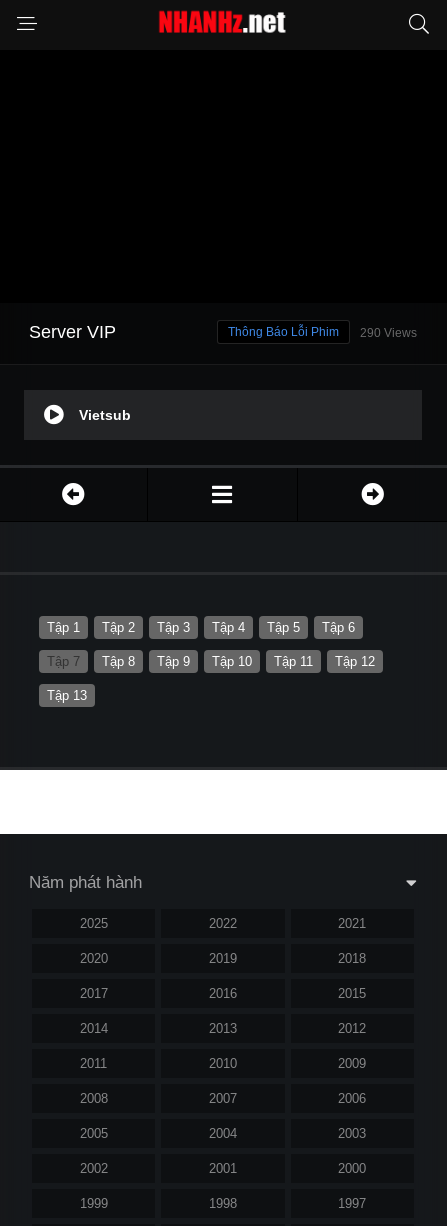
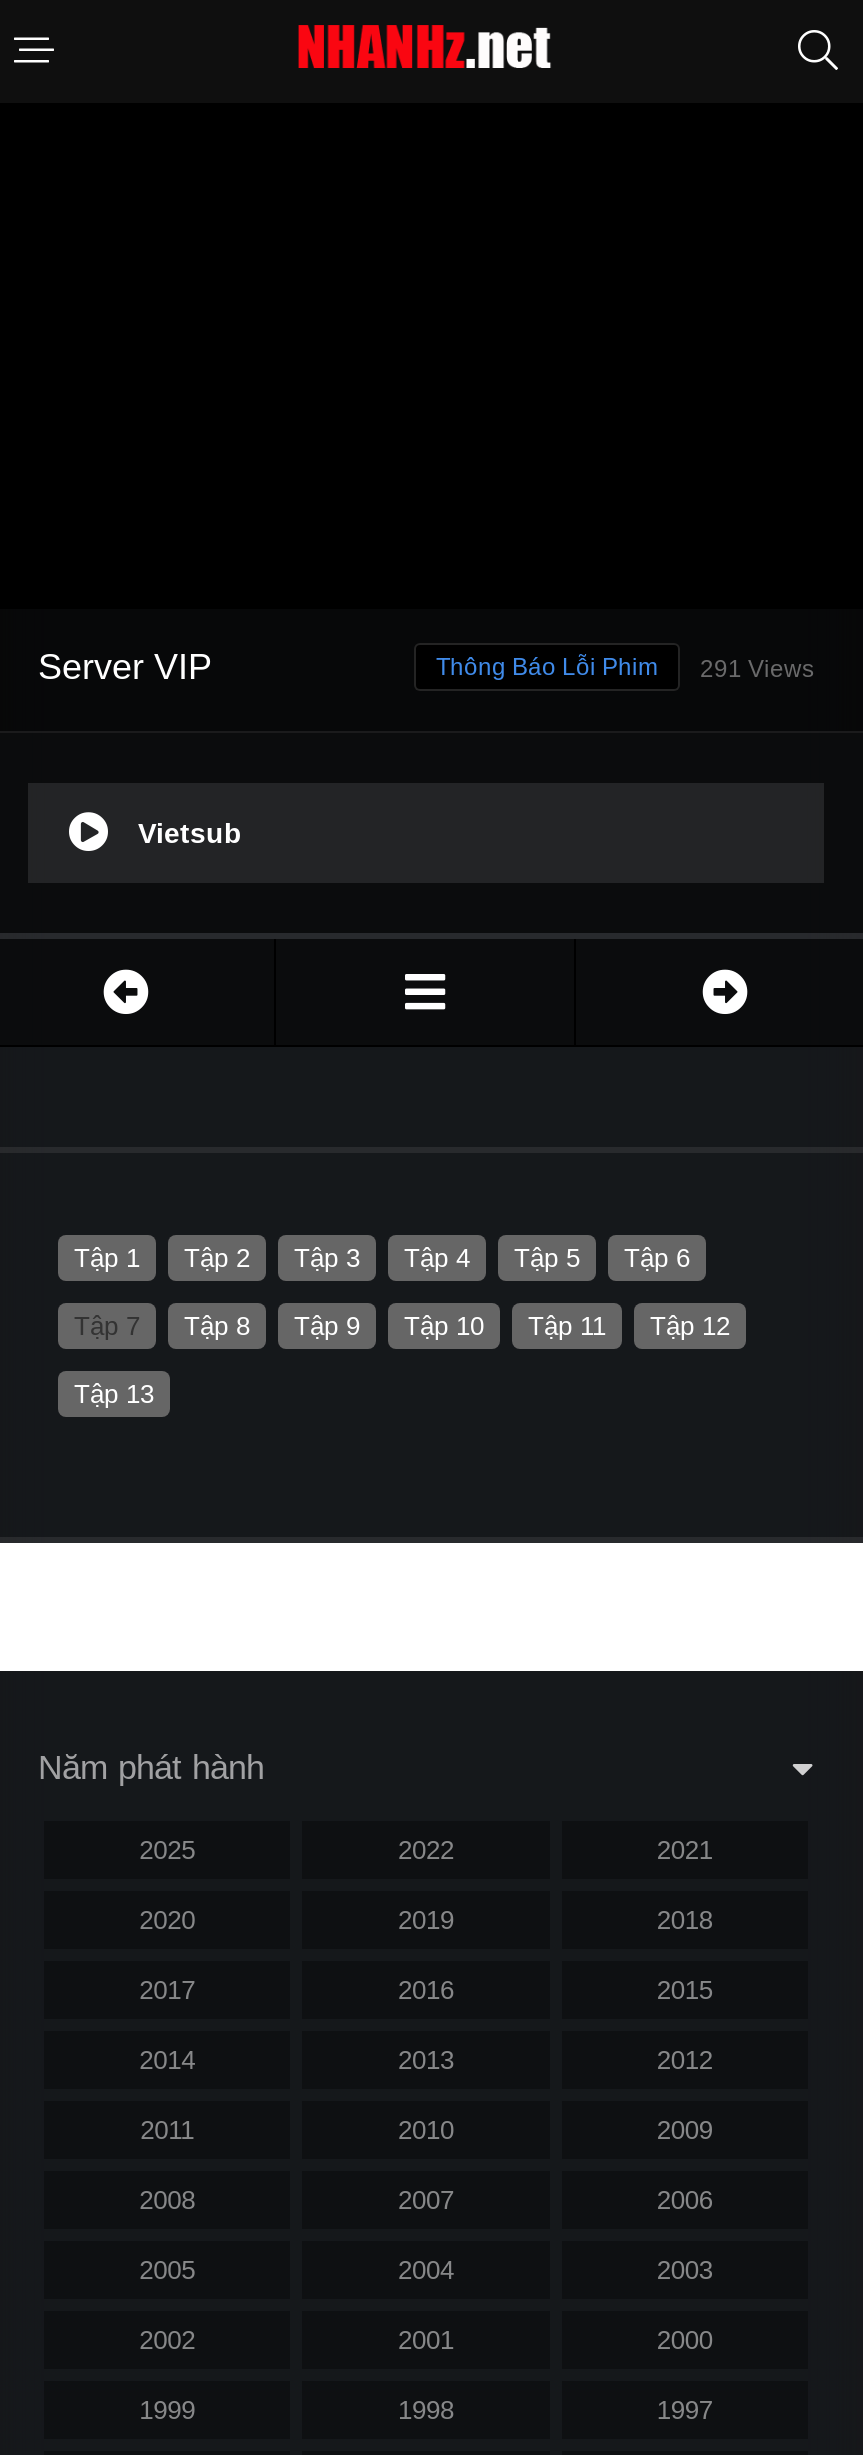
[228,325,417,340] Thông Báo Lỗi Phim 290 Views -> [436,653,814,683] Thông Báo Lỗi Phim 291 Views

